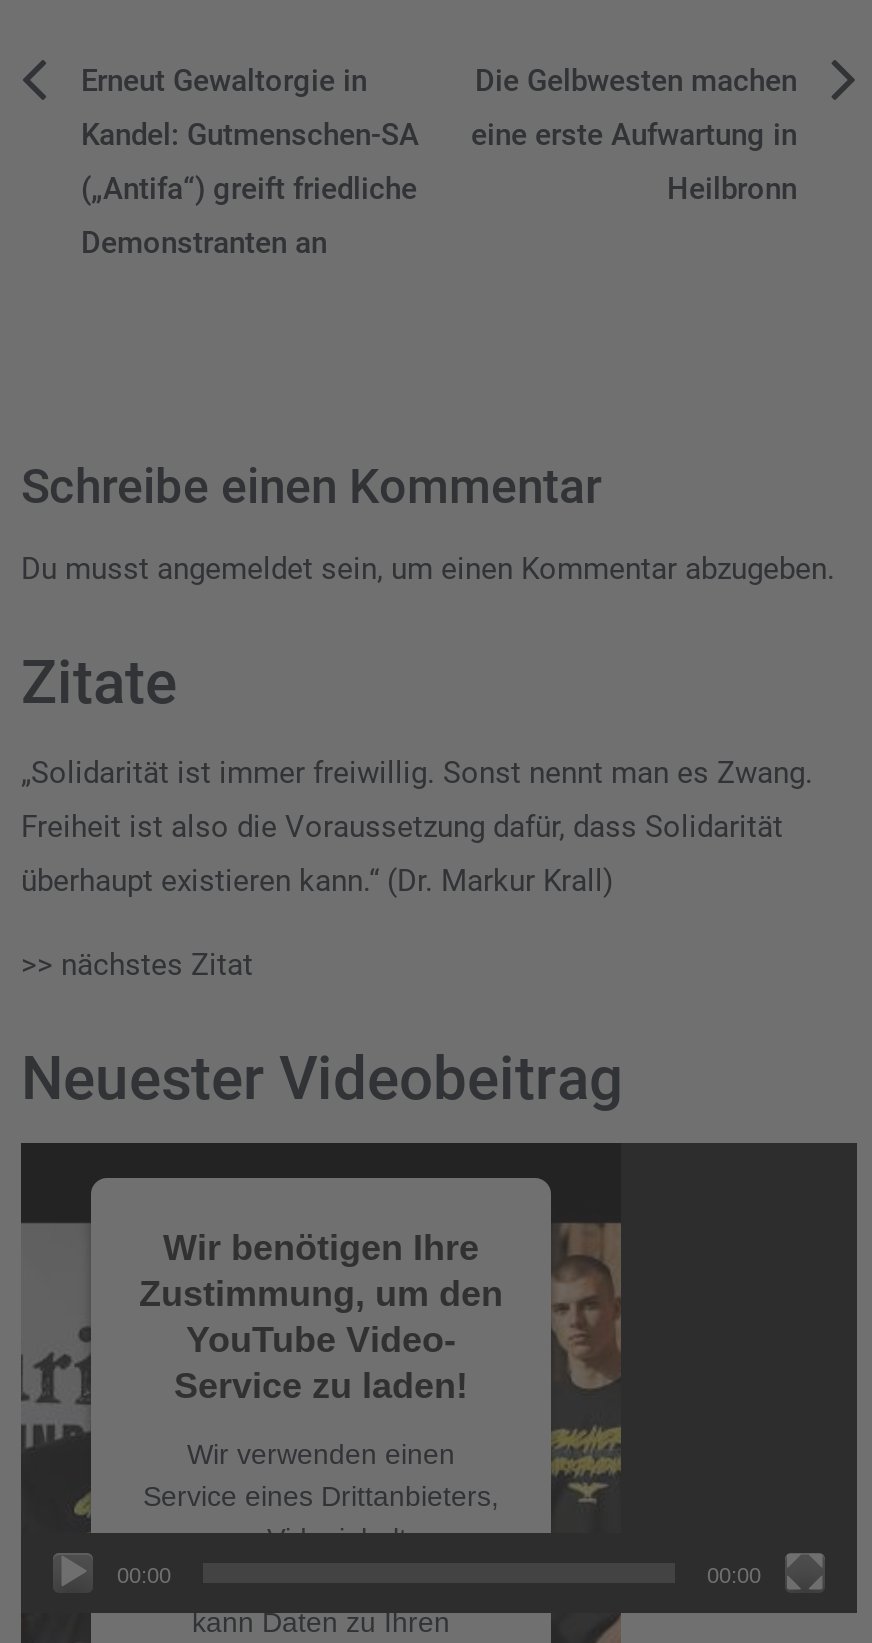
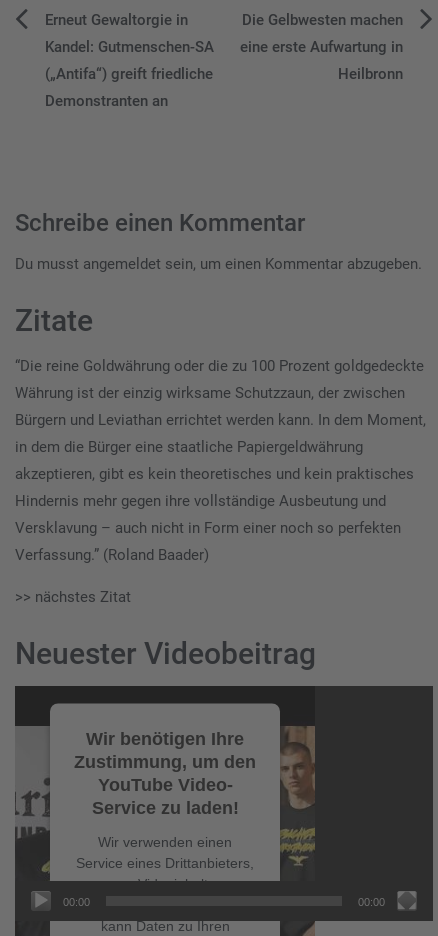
[21,754,813,898] „Solidarität ist immer freiwillig. Sonst nennt man es Zwang. | Freiheit ist also die Voraussetzung dafür, dass Solidarität | überhaupt existieren kann.“ (Dr. Markur Krall) -> [15,357,426,564] “Die reine Goldwährung oder die zu 100 Prozent goldgedeckte | Währung ist der einzig wirksame Schutzzaun, der zwischen | Bürgern und Leviathan errichtet werden kann. In dem Moment, | in dem die Bürger eine staatliche Papiergeldwährung | akzeptieren, gibt es kein theoretisches und kein praktisches | Hindernis mehr gegen ihre vollständige Ausbeutung und | Versklavung – auch nicht in Form einer noch so perfekten | Verfassung.” (Roland Baader)

